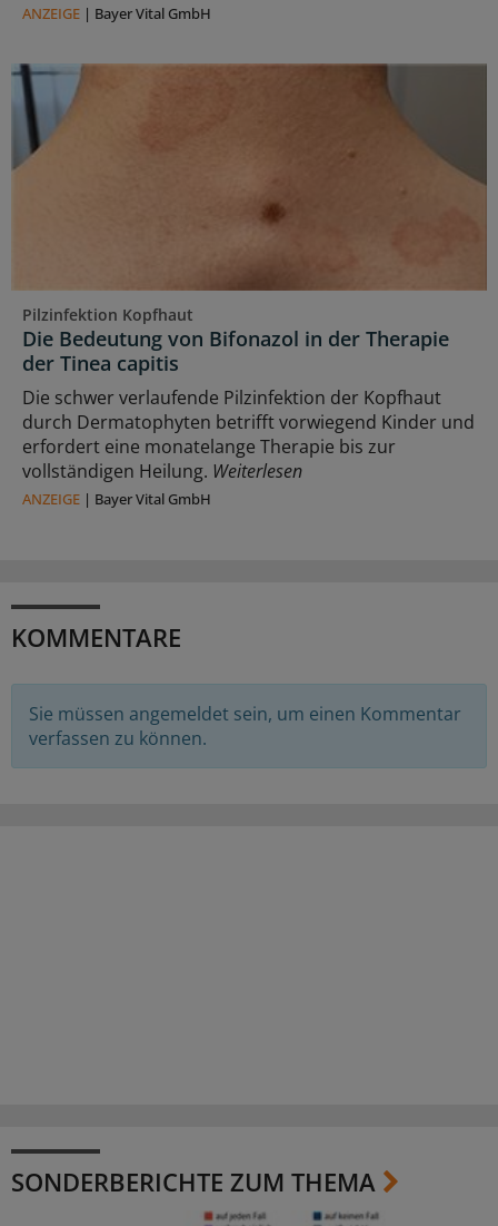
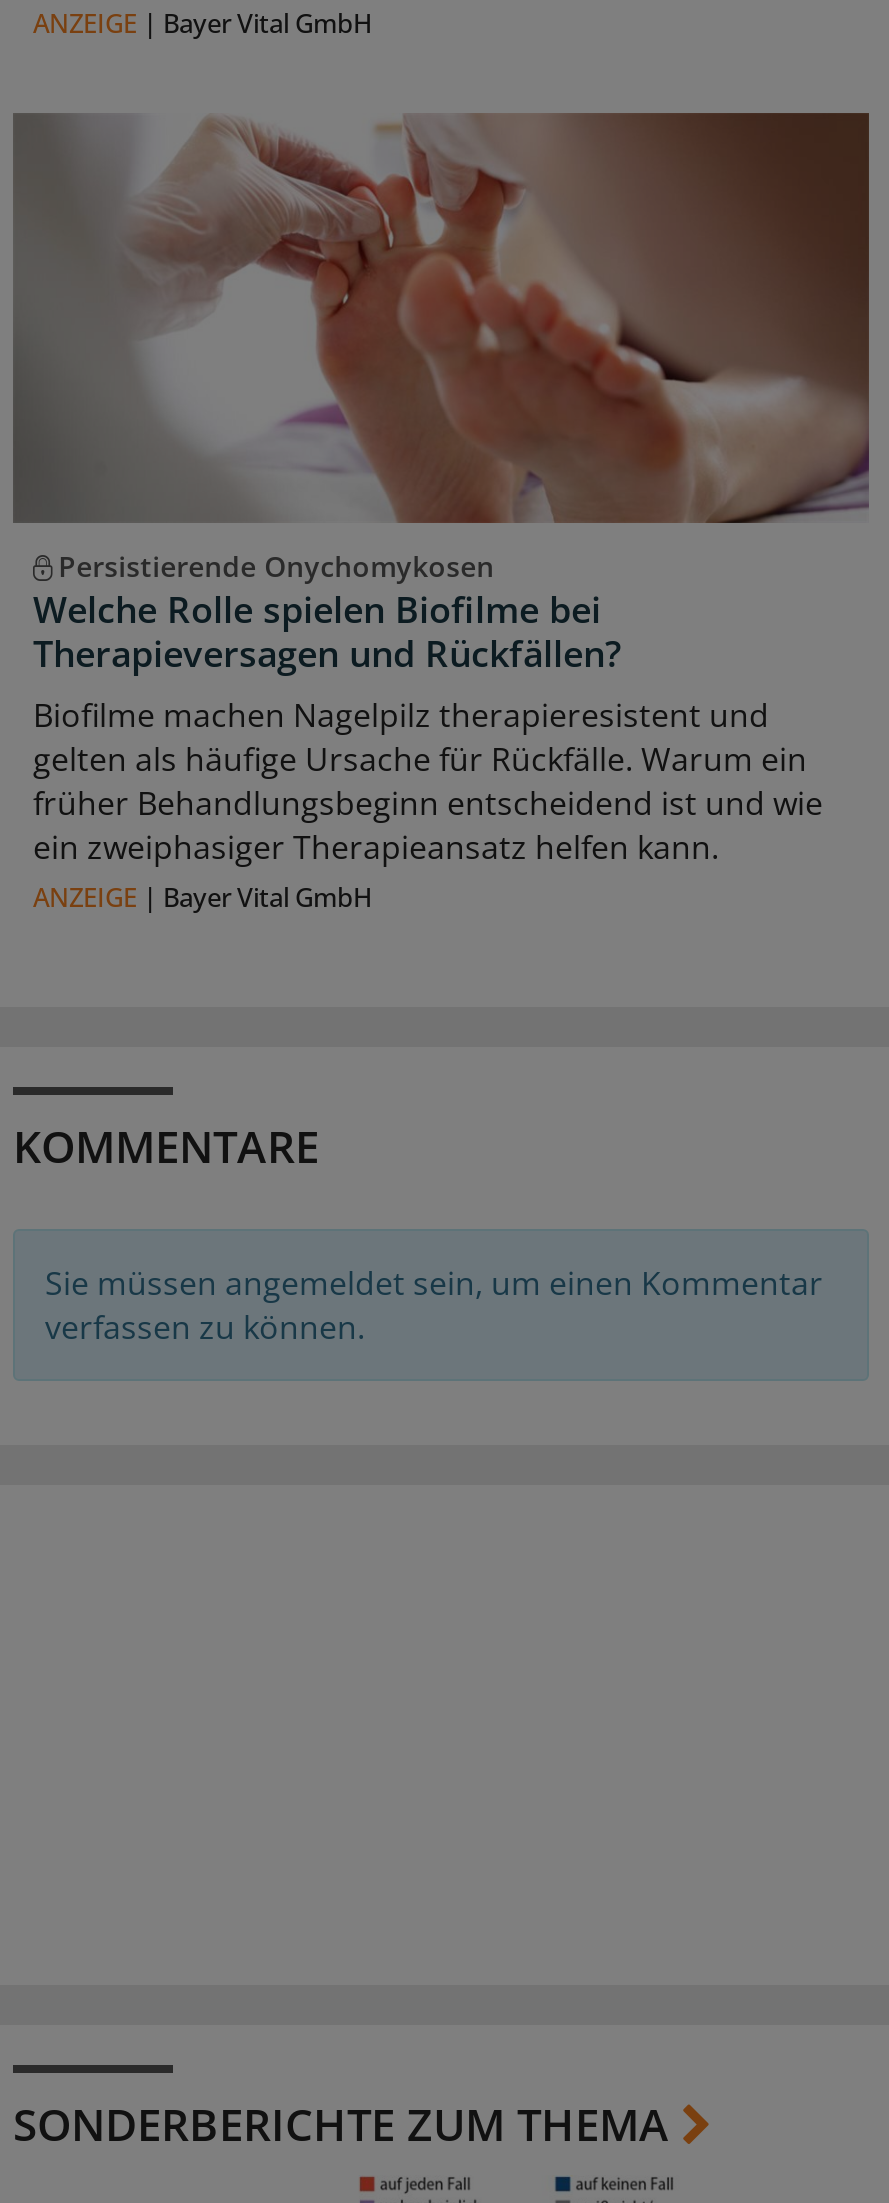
[11,62,488,483] [image] | Pilzinfektion Kopfhaut | Die Bedeutung von Bifonazol in der Therapie | der Tinea capitis | Die schwer verlaufende Pilzinfektion der Kopfhaut | durch Dermatophyten betrifft vorwiegend Kinder und | erfordert eine monatelange Therapie bis zur | vollständigen Heilung. Weiterlesen -> [11,112,871,869] [image] | Persistierende Onychomykosen | Welche Rolle spielen Biofilme bei | Therapieversagen und Rückfällen? | Biofilme machen Nagelpilz therapieresistent und | gelten als häufige Ursache für Rückfälle. Warum ein | früher Behandlungsbeginn entscheidend ist und wie | ein zweiphasiger Therapieansatz helfen kann.

